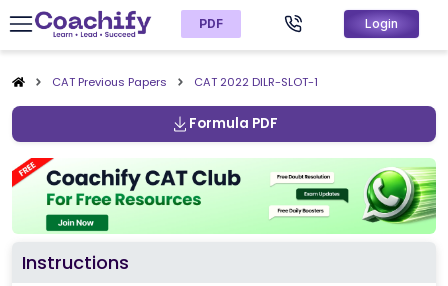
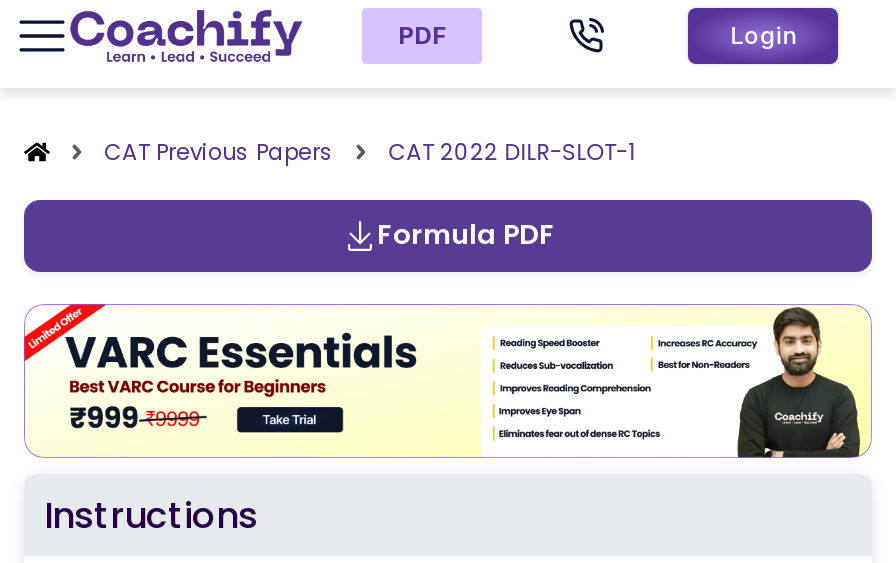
[12,157,437,235] [image] -> [22,302,872,462] [image]

